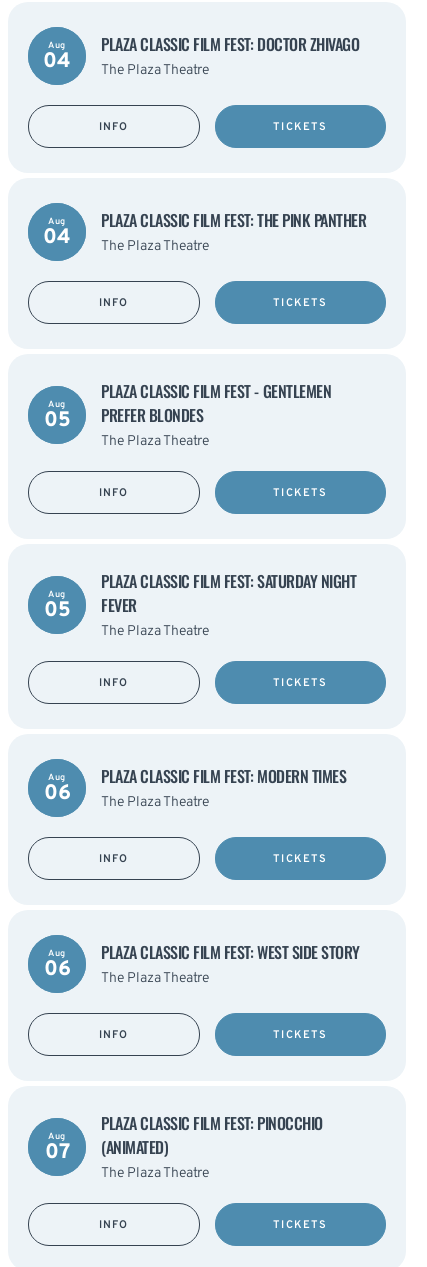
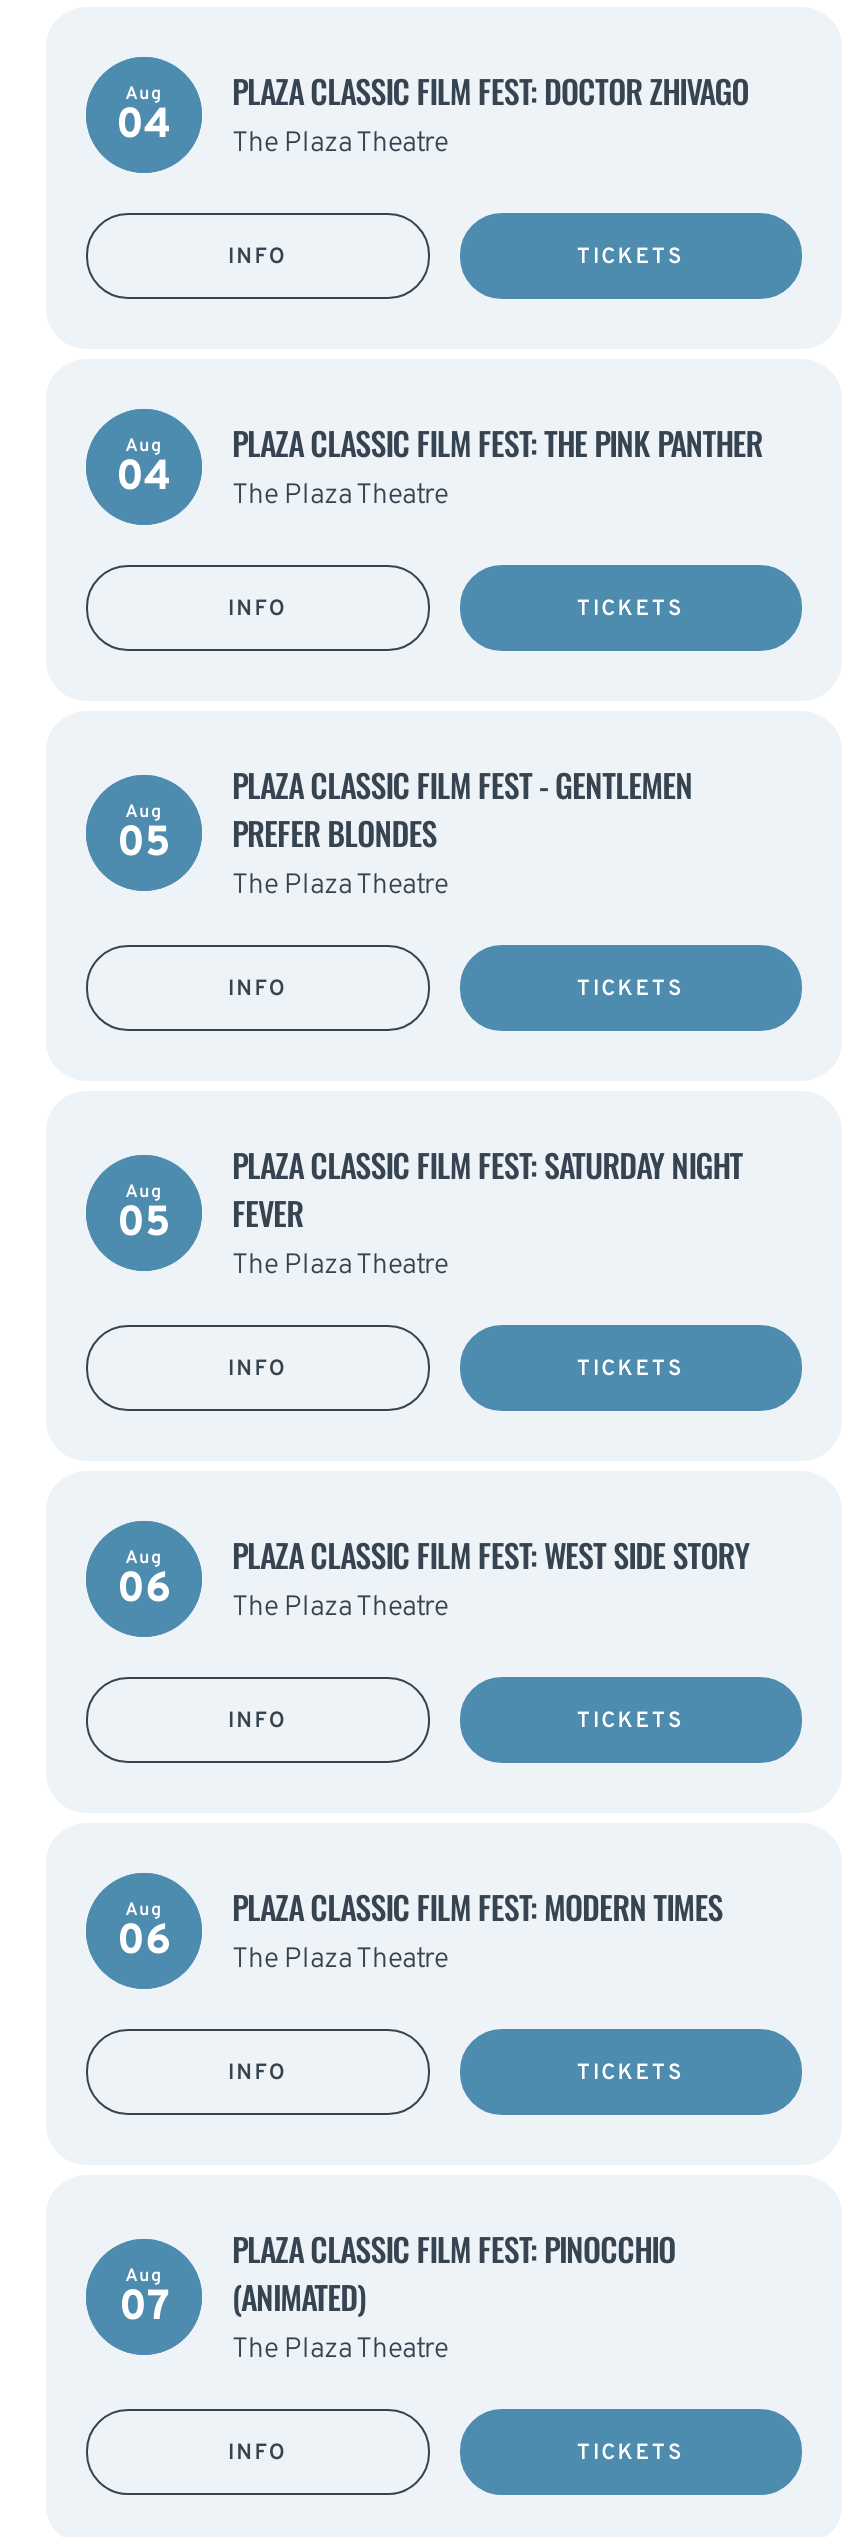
moved [101,764,346,788] -> [232,1883,722,1931]: PLAZA CLASSIC FILM FEST: MODERN TIMES
moved [101,940,360,964] -> [232,1531,750,1579]: PLAZA CLASSIC FILM FEST: WEST SIDE STORY

